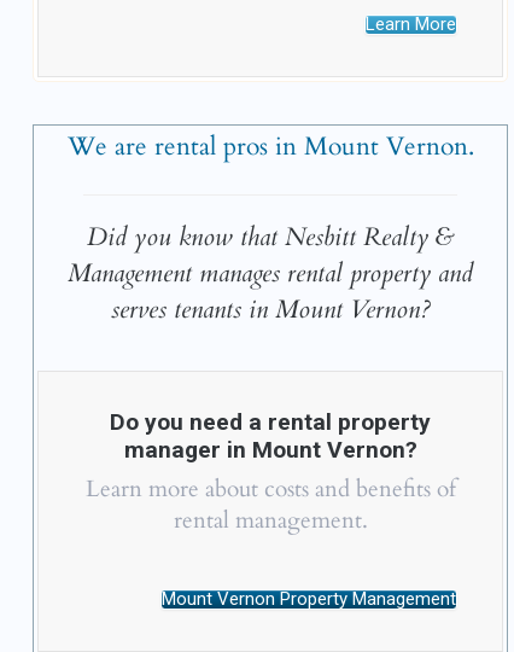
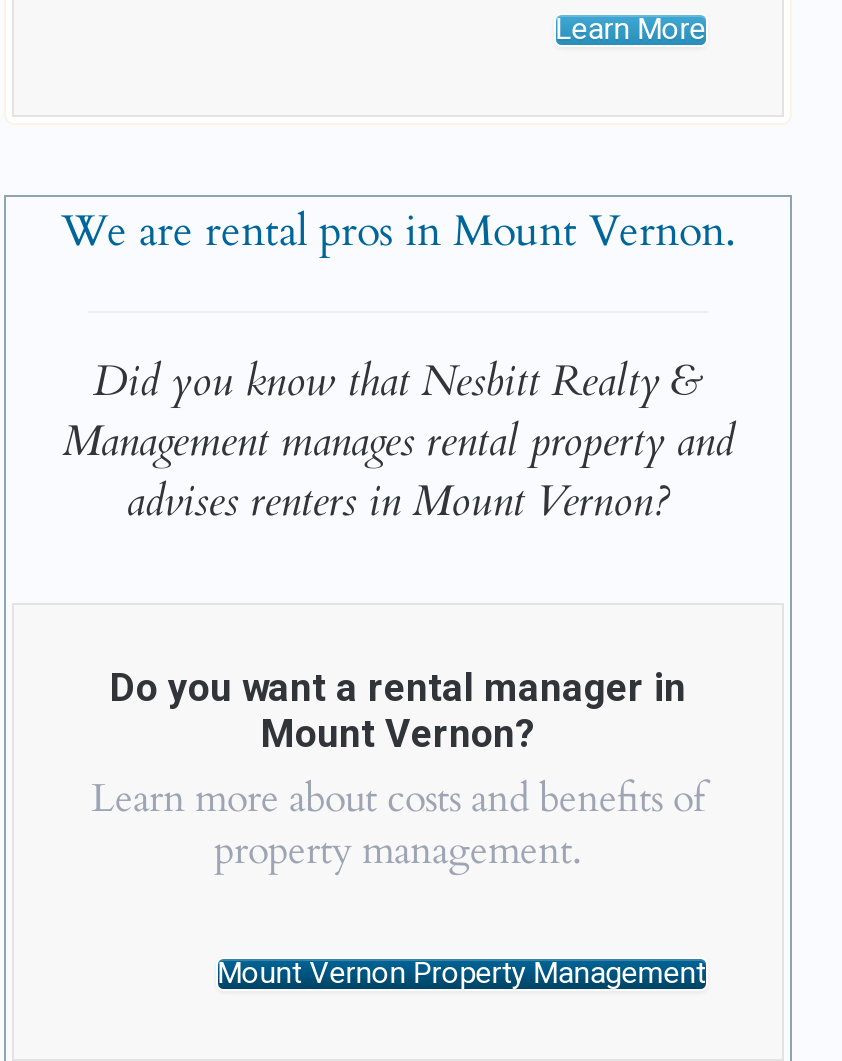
[110,293,430,328] serves tenants in Mount Vernon? -> [126,474,670,532] advises renters in Mount Vernon?
[110,409,431,464] Do you need a rental property | manager in Mount Vernon? -> [110,666,686,758] Do you want a rental manager in | Mount Vernon?
[173,505,367,536] rental management. -> [214,825,582,877] property management.

